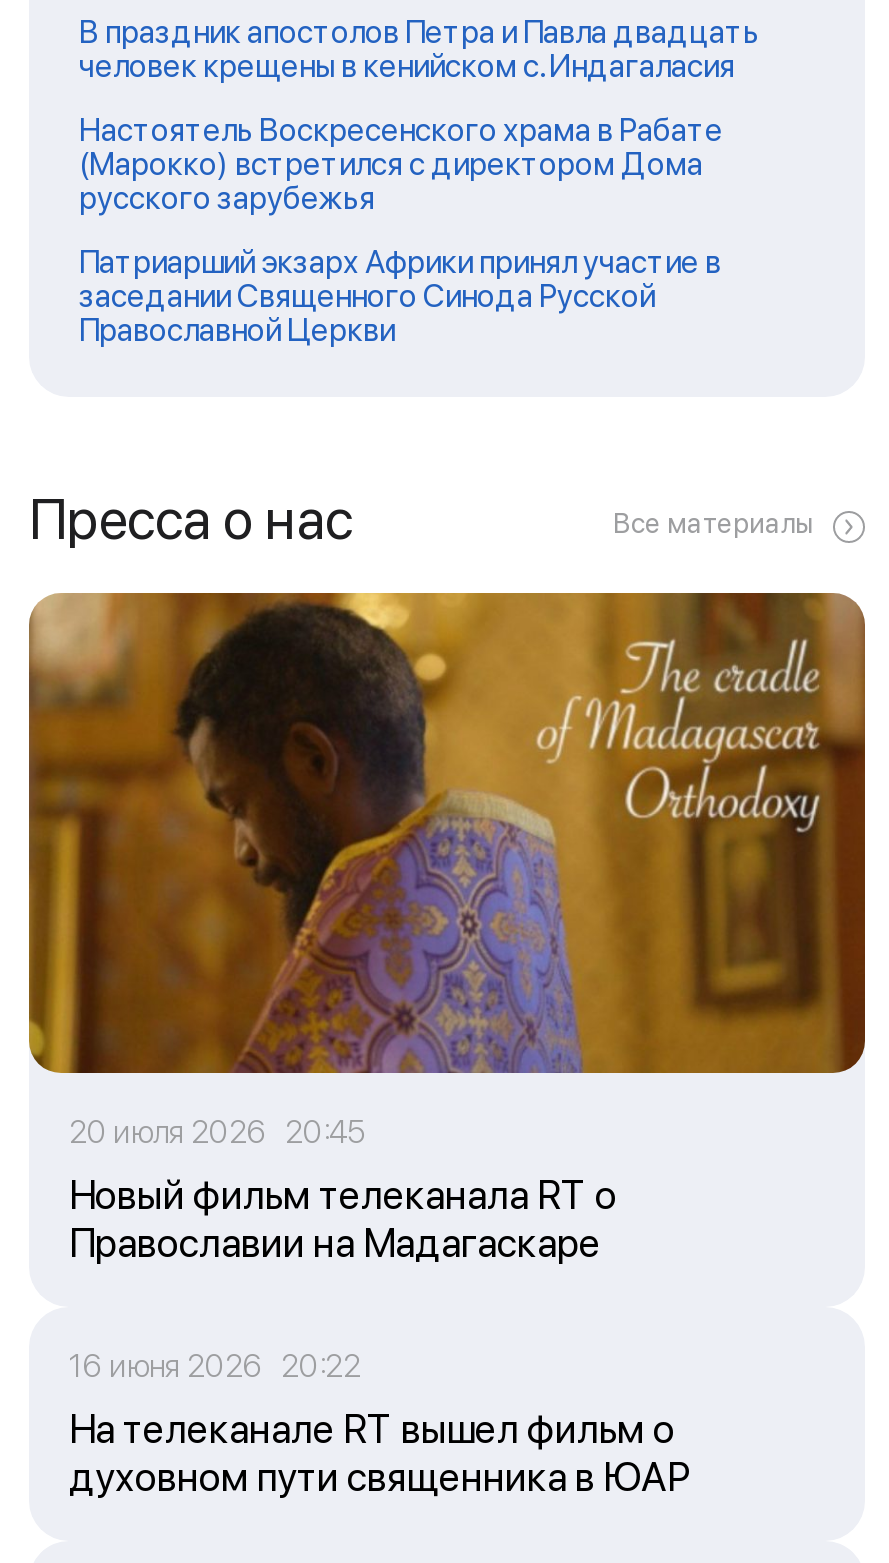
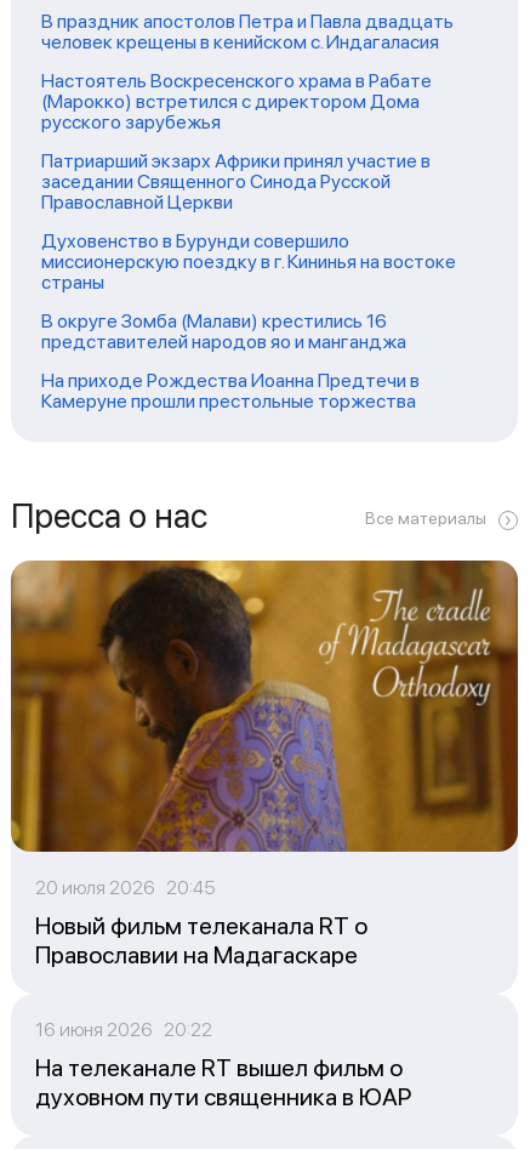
none -> [41,230,456,413] Духовенство в Бурунди совершило | миссионерскую поездку в г. Кининья на востоке | страны | В округе Зомба (Малави) крестились 16 | представителей народов яо и манганджа | На приходе Рождества Иоанна Предтечи в | Камеруне прошли престольные торжества

